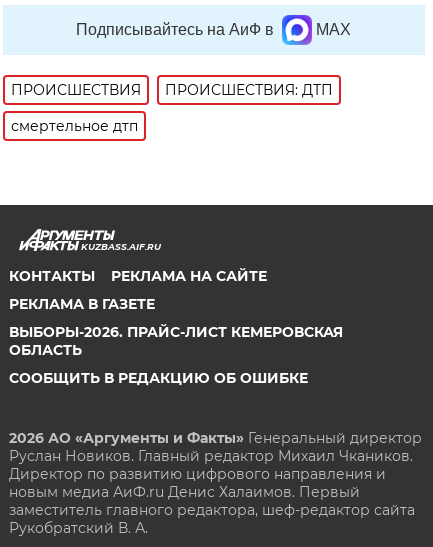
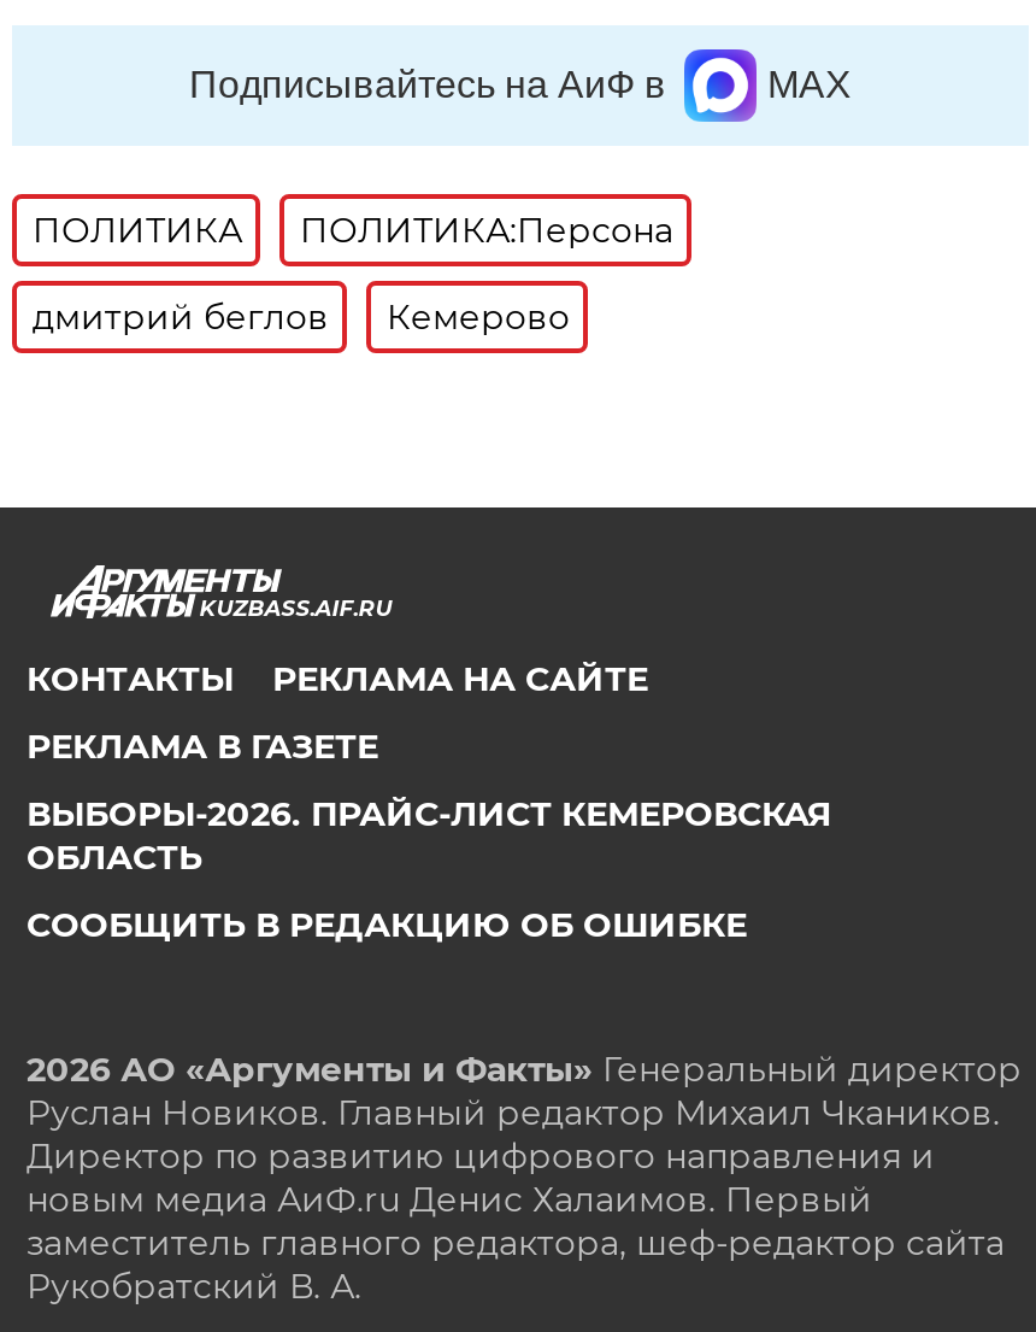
[11,81,333,99] ПРОИСШЕСТВИЯ | ПРОИСШЕСТВИЯ: ДТП -> [32,209,673,252] ПОЛИТИКА | ПОЛИТИКА:Персона
[11,117,138,135] смертельное дтп -> [32,295,570,339] дмитрий беглов | Кемерово

